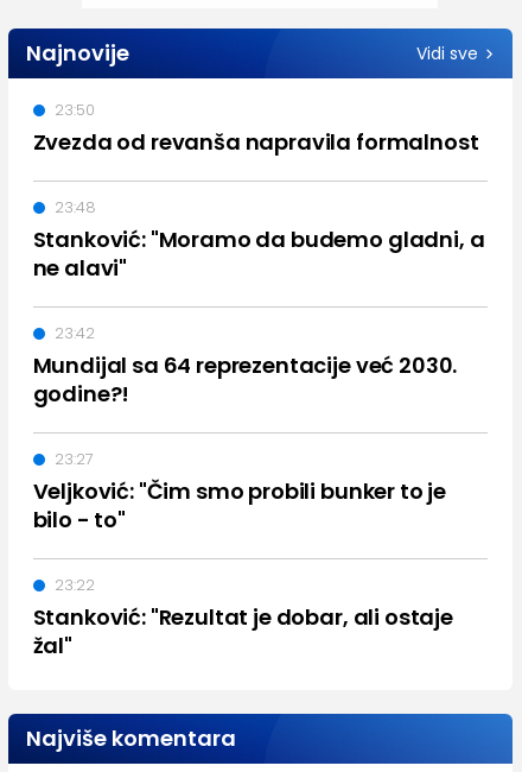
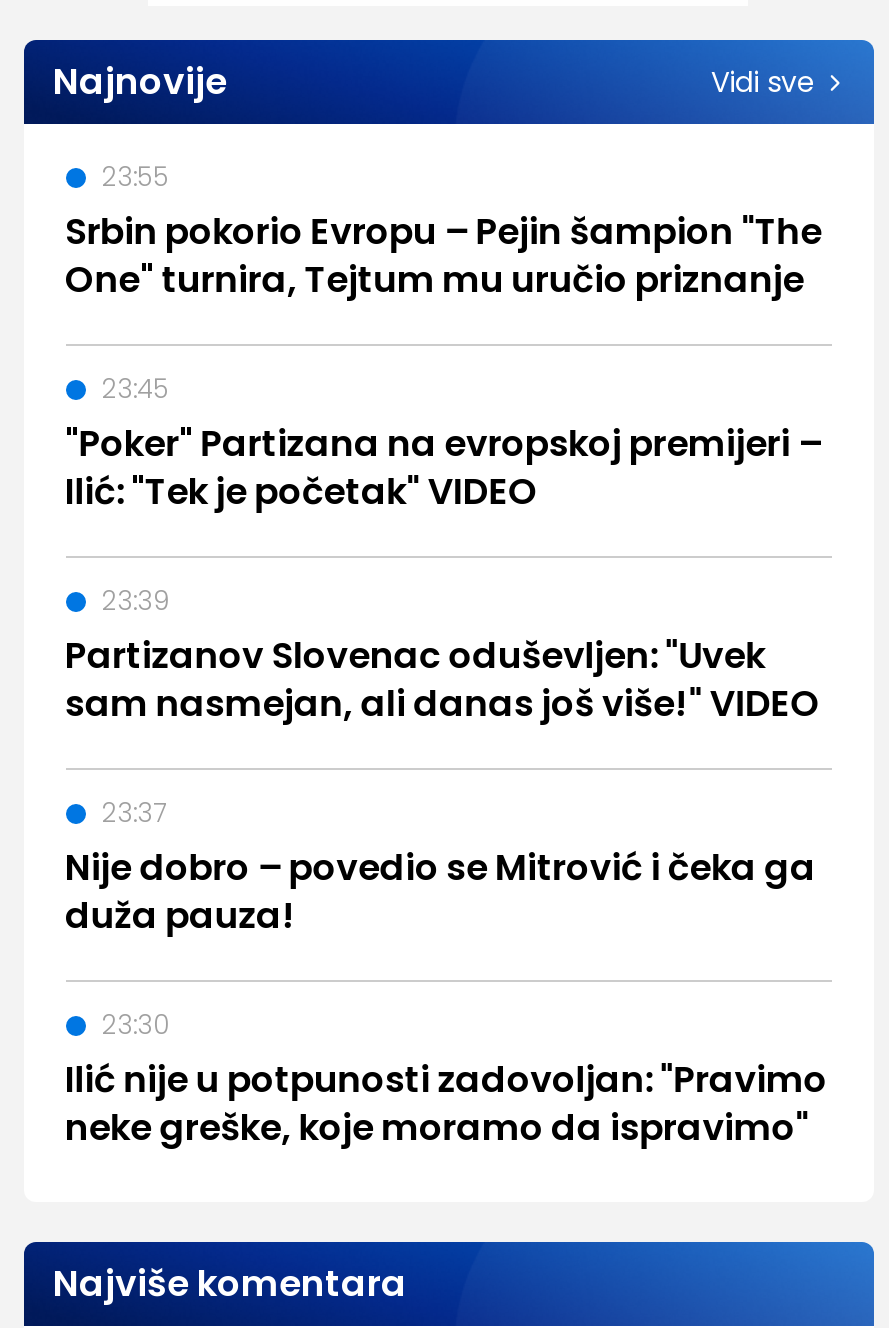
[54,98,94,121] 23:50 -> [101,158,169,196] 23:55
[33,127,479,157] Zvezda od revanša napravila formalnost -> [65,206,822,304] Srbin pokorio Evropu – Pejin šampion "The | One" turnira, Tejtum mu uručio priznanje
[54,196,96,218] 23:48 -> [101,370,169,408] 23:45
[33,224,485,282] Stanković: "Moramo da budemo gladni, a | ne alavi" -> [65,418,822,516] "Poker" Partizana na evropskoj premijeri – | Ilić: "Tek je početak" VIDEO
[54,322,94,344] 23:42 -> [101,582,171,620] 23:39
[33,350,457,408] Mundijal sa 64 reprezentacije već 2030. | godine?! -> [65,630,820,728] Partizanov Slovenac oduševljen: "Uvek | sam nasmejan, ali danas još više!" VIDEO
[54,448,93,470] 23:27 -> [101,794,167,832] 23:37
[33,476,446,534] Veljković: "Čim smo probili bunker to je | bilo - to" -> [65,842,816,940] Nije dobro – povedio se Mitrović i čeka ga | duža pauza!
[54,573,94,596] 23:22 -> [101,1006,169,1044] 23:30
[33,602,453,660] Stanković: "Rezultat je dobar, ali ostaje | žal" -> [65,1054,827,1152] Ilić nije u potpunosti zadovoljan: "Pravimo | neke greške, koje moramo da ispravimo"

